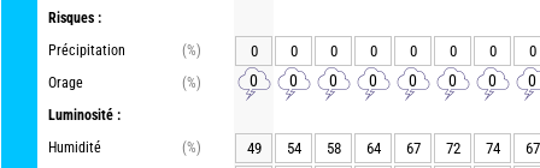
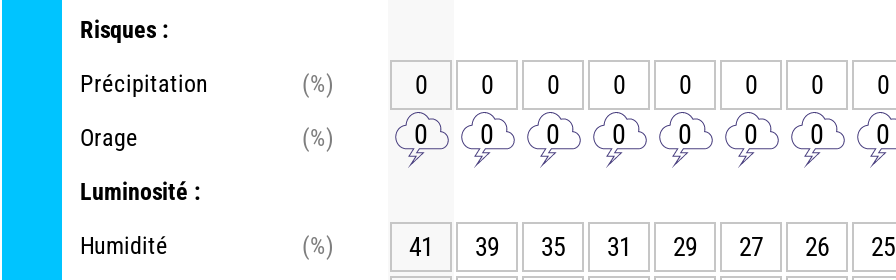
[246,139,261,157] 49 -> [409,232,433,262] 41
[286,139,301,157] 54 -> [475,232,499,262] 39
[326,139,341,157] 58 -> [541,232,565,262] 35
[366,139,380,157] 64 -> [607,232,631,262] 31
[406,139,420,157] 67 -> [673,232,697,262] 29
[445,139,460,157] 72 -> [739,232,763,262] 27
[485,139,500,157] 74 -> [805,232,829,262] 26
[525,139,539,157] 67 -> [871,232,895,262] 25

